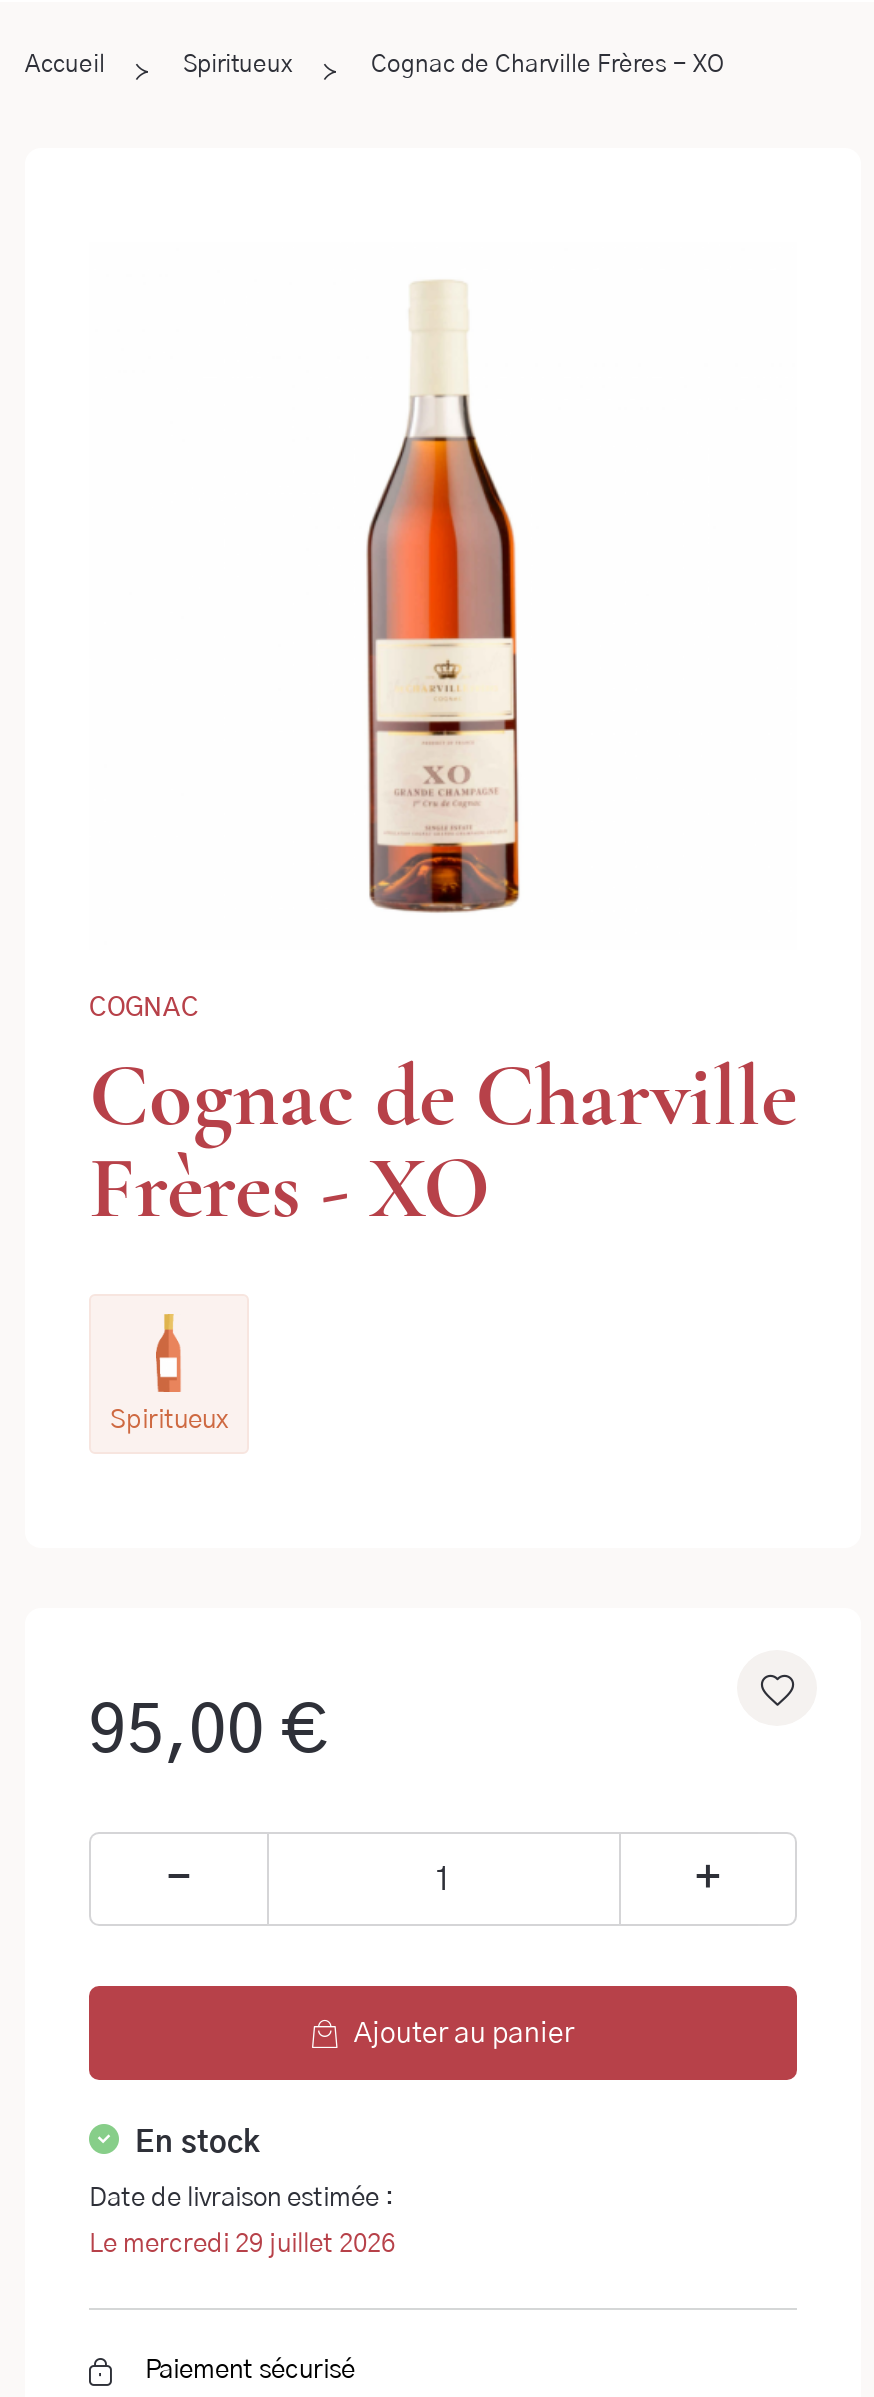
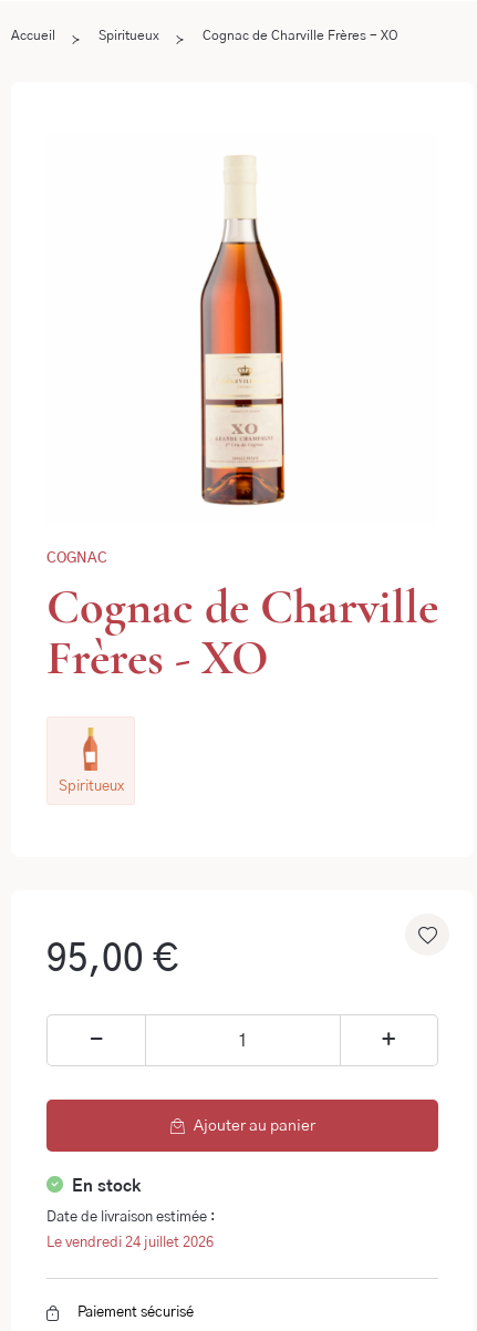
[89,2232,395,2258] Le mercredi 29 juillet 2026 -> [46,1236,214,1250] Le vendredi 24 juillet 2026

